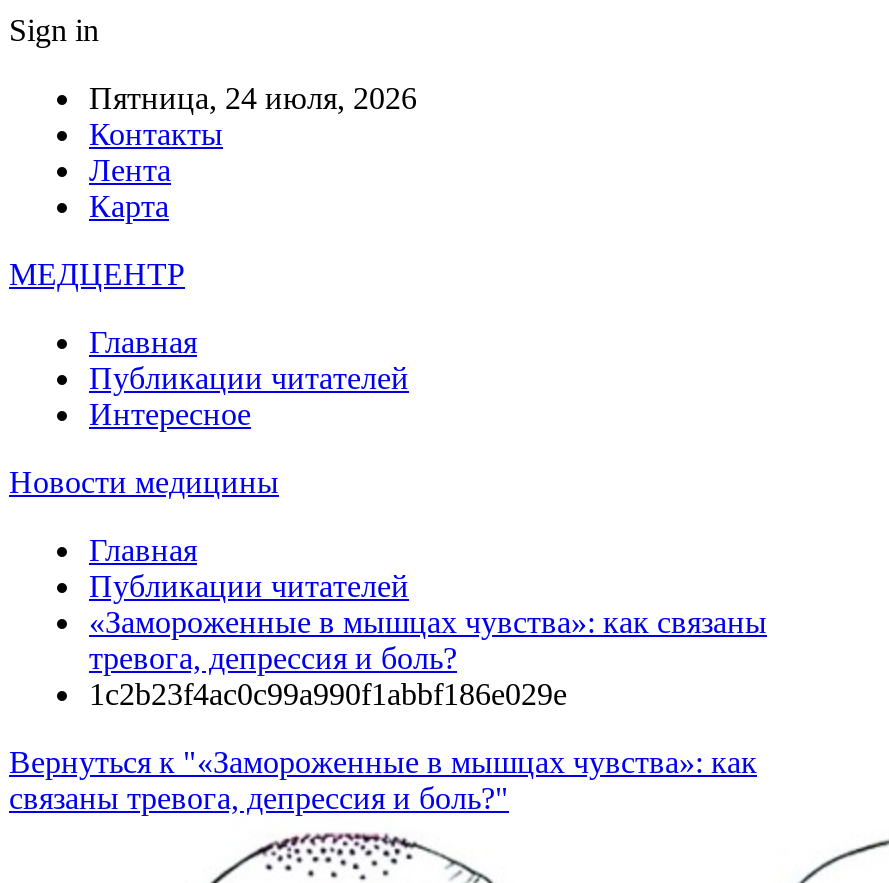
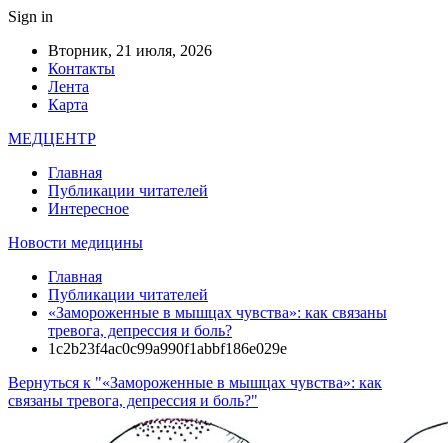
[89,81,417,115] Пятница, 24 июля, 2026 -> [48,42,212,59] Вторник, 21 июля, 2026

